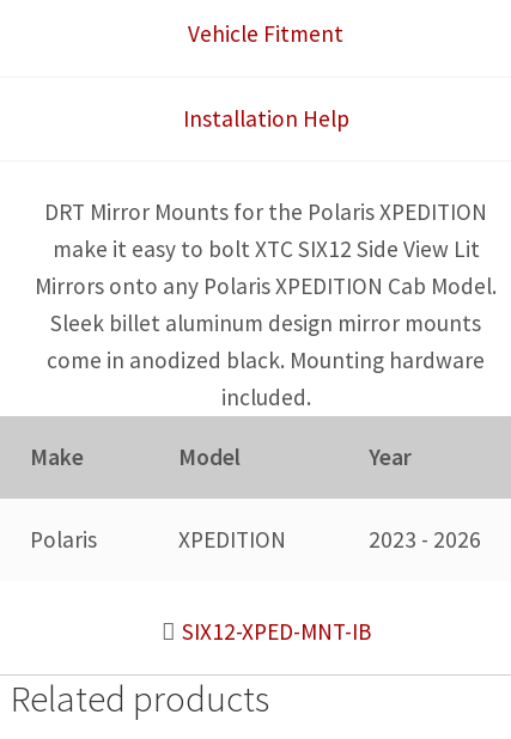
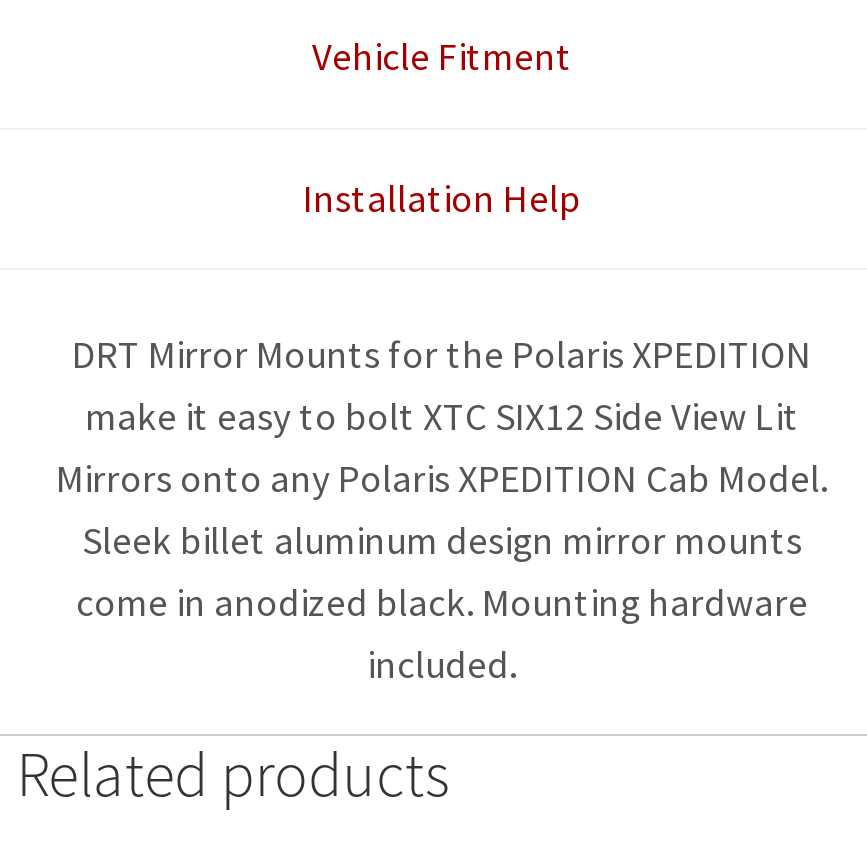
[30,443,481,646] Make | Model | Year | Polaris | XPEDITION | 2023 - 2026 | SIX12-XPED-MNT-IB -> none

